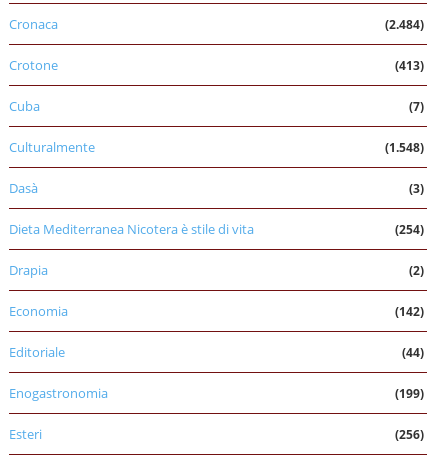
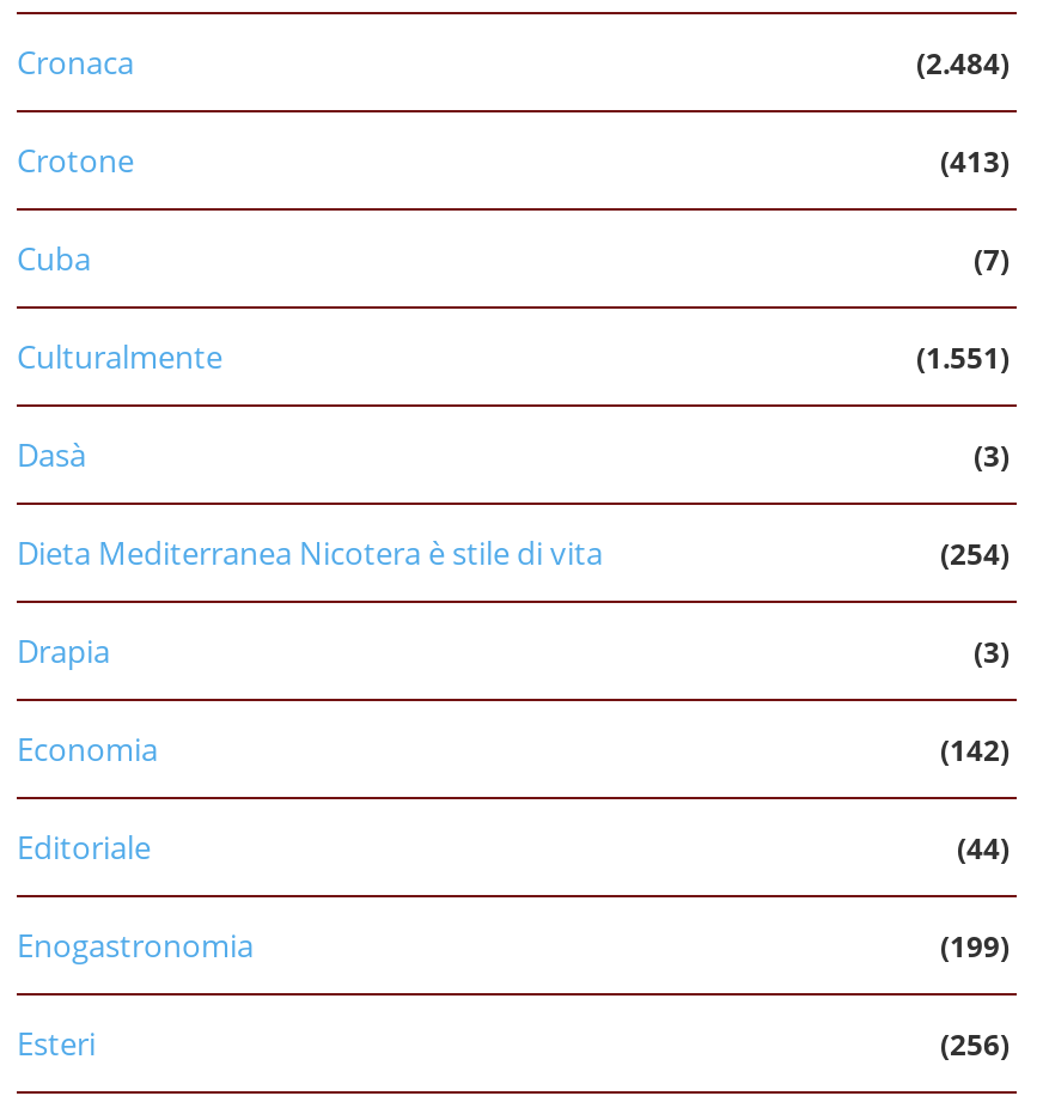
[385,139,424,156] (1.548) -> [916,338,1010,379] (1.551)
[409,262,424,279] (2) -> [974,633,1010,673] (3)

